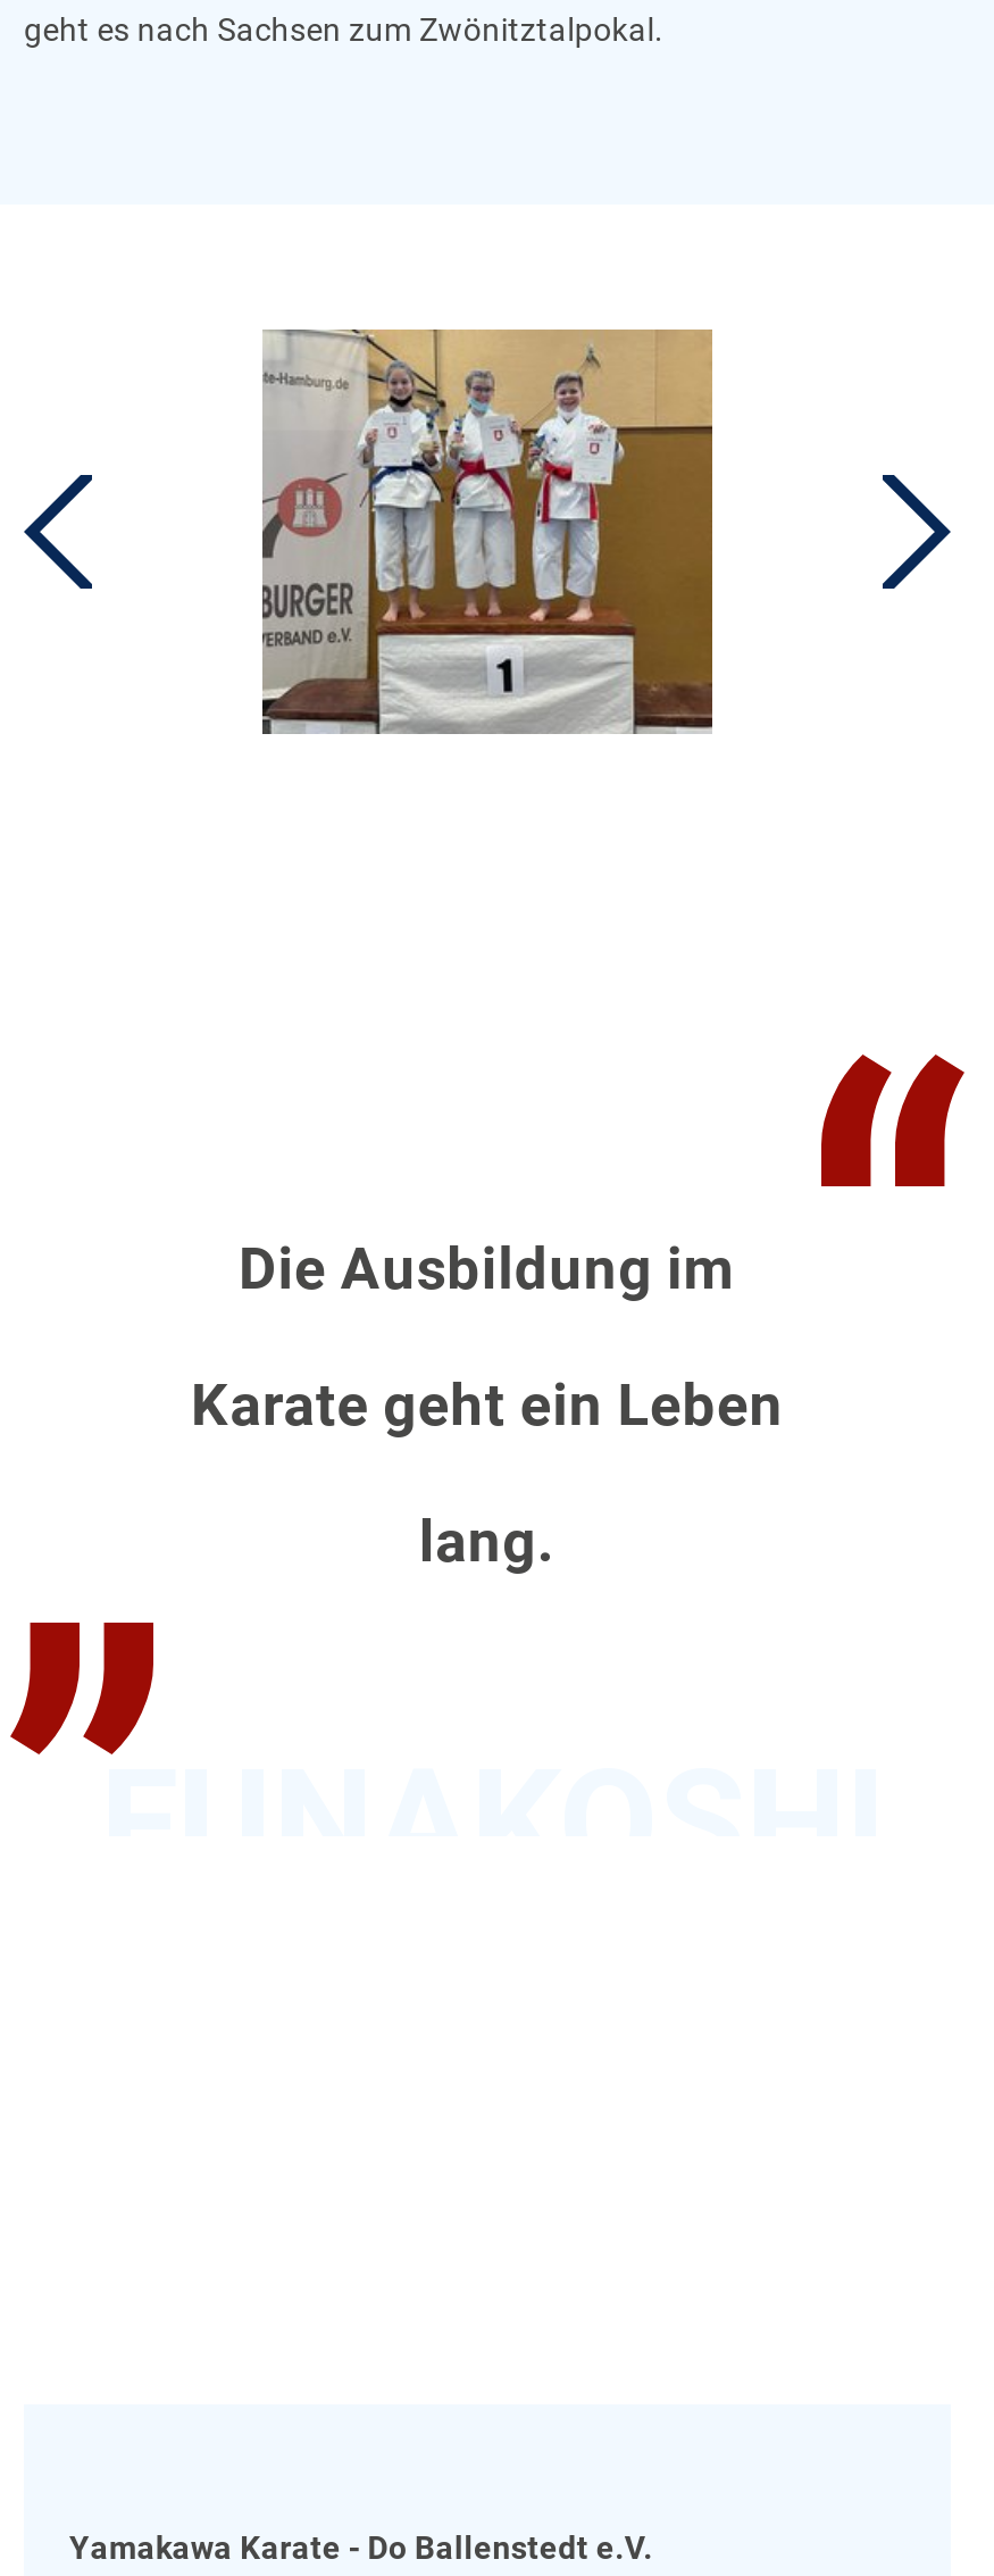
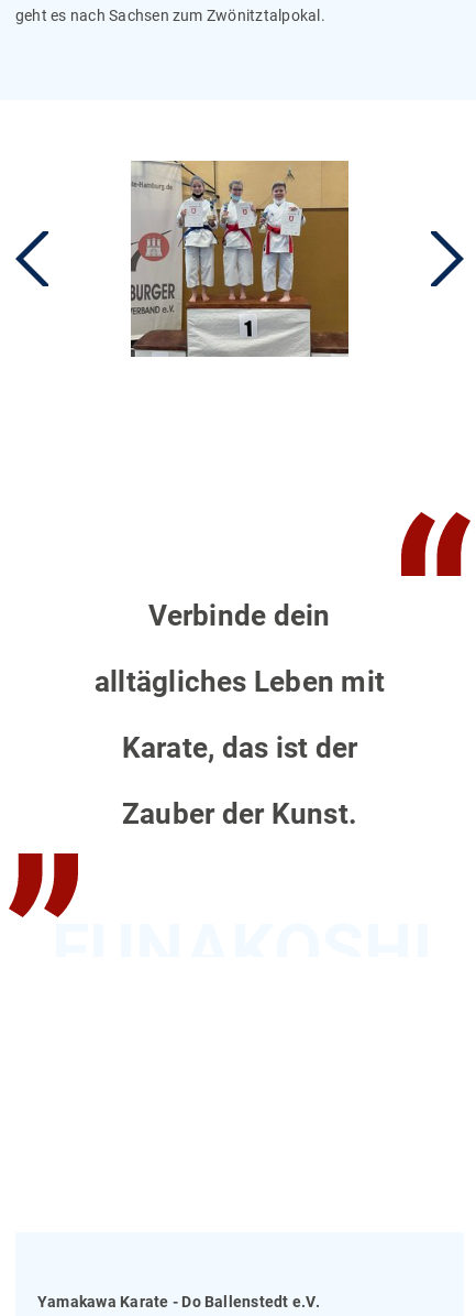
[191,1233,784,1574] Die Ausbildung im | Karate geht ein Leben | lang. -> [94,599,385,830] Verbinde dein | alltägliches Leben mit | Karate, das ist der | Zauber der Kunst.

